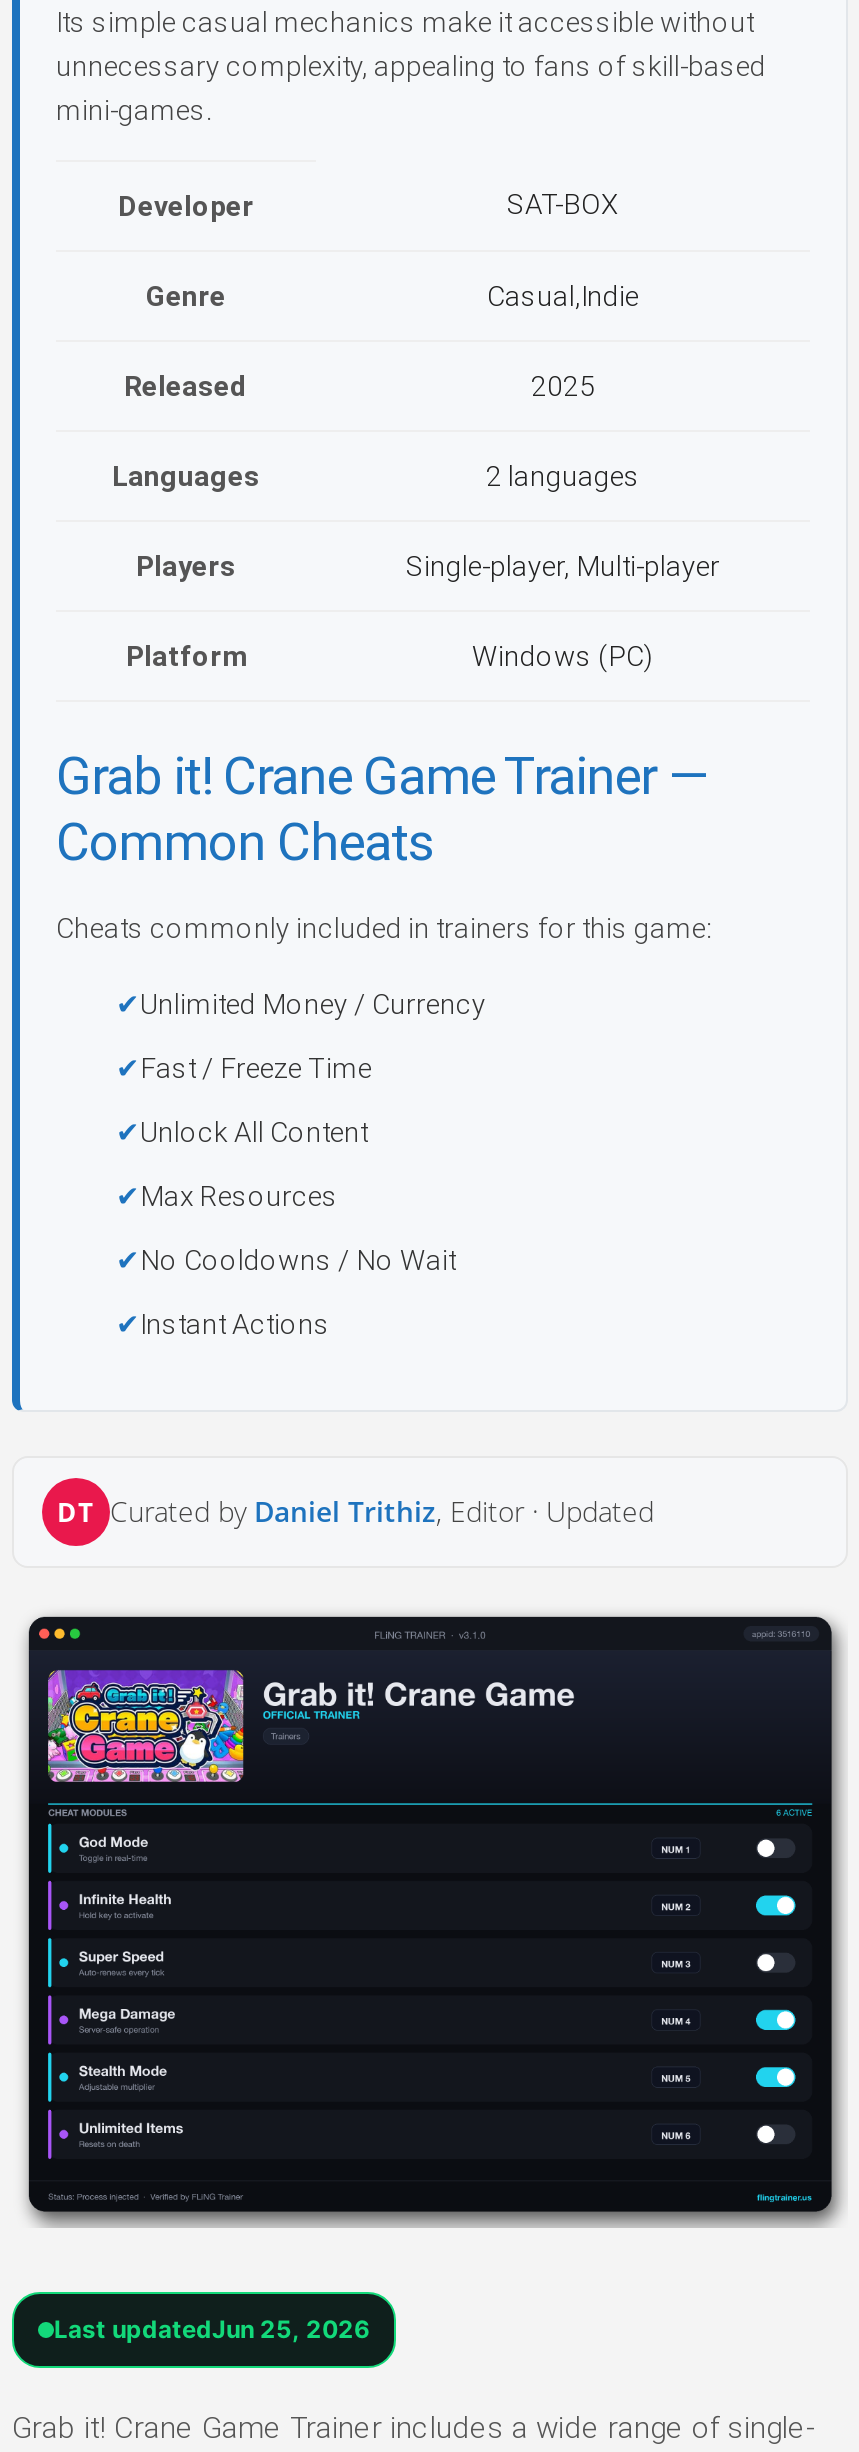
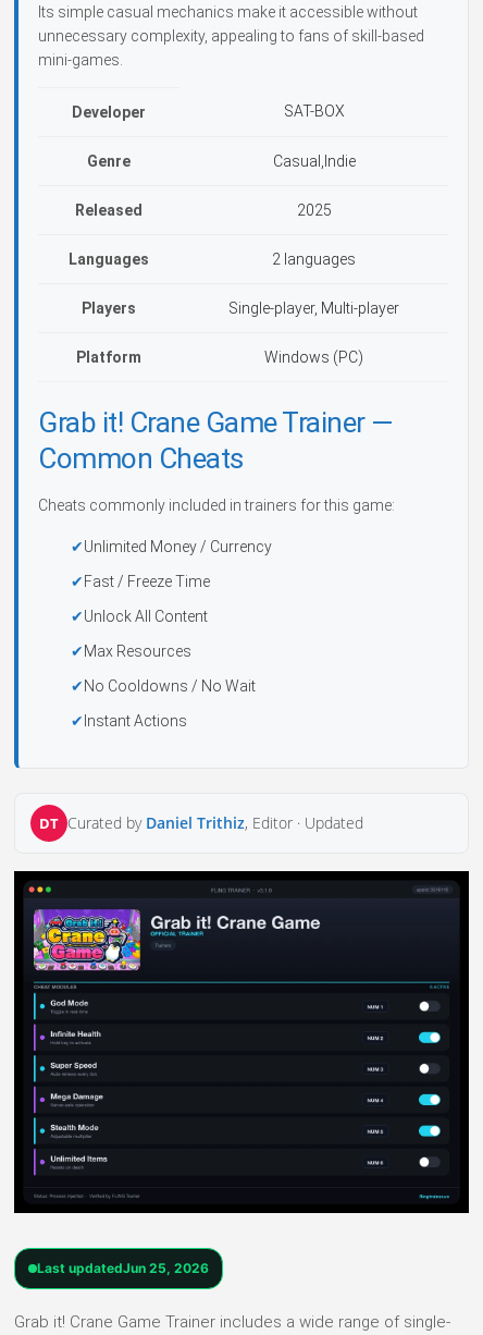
[12,1600,848,2228] [image] -> [13,870,470,1214] [image]

